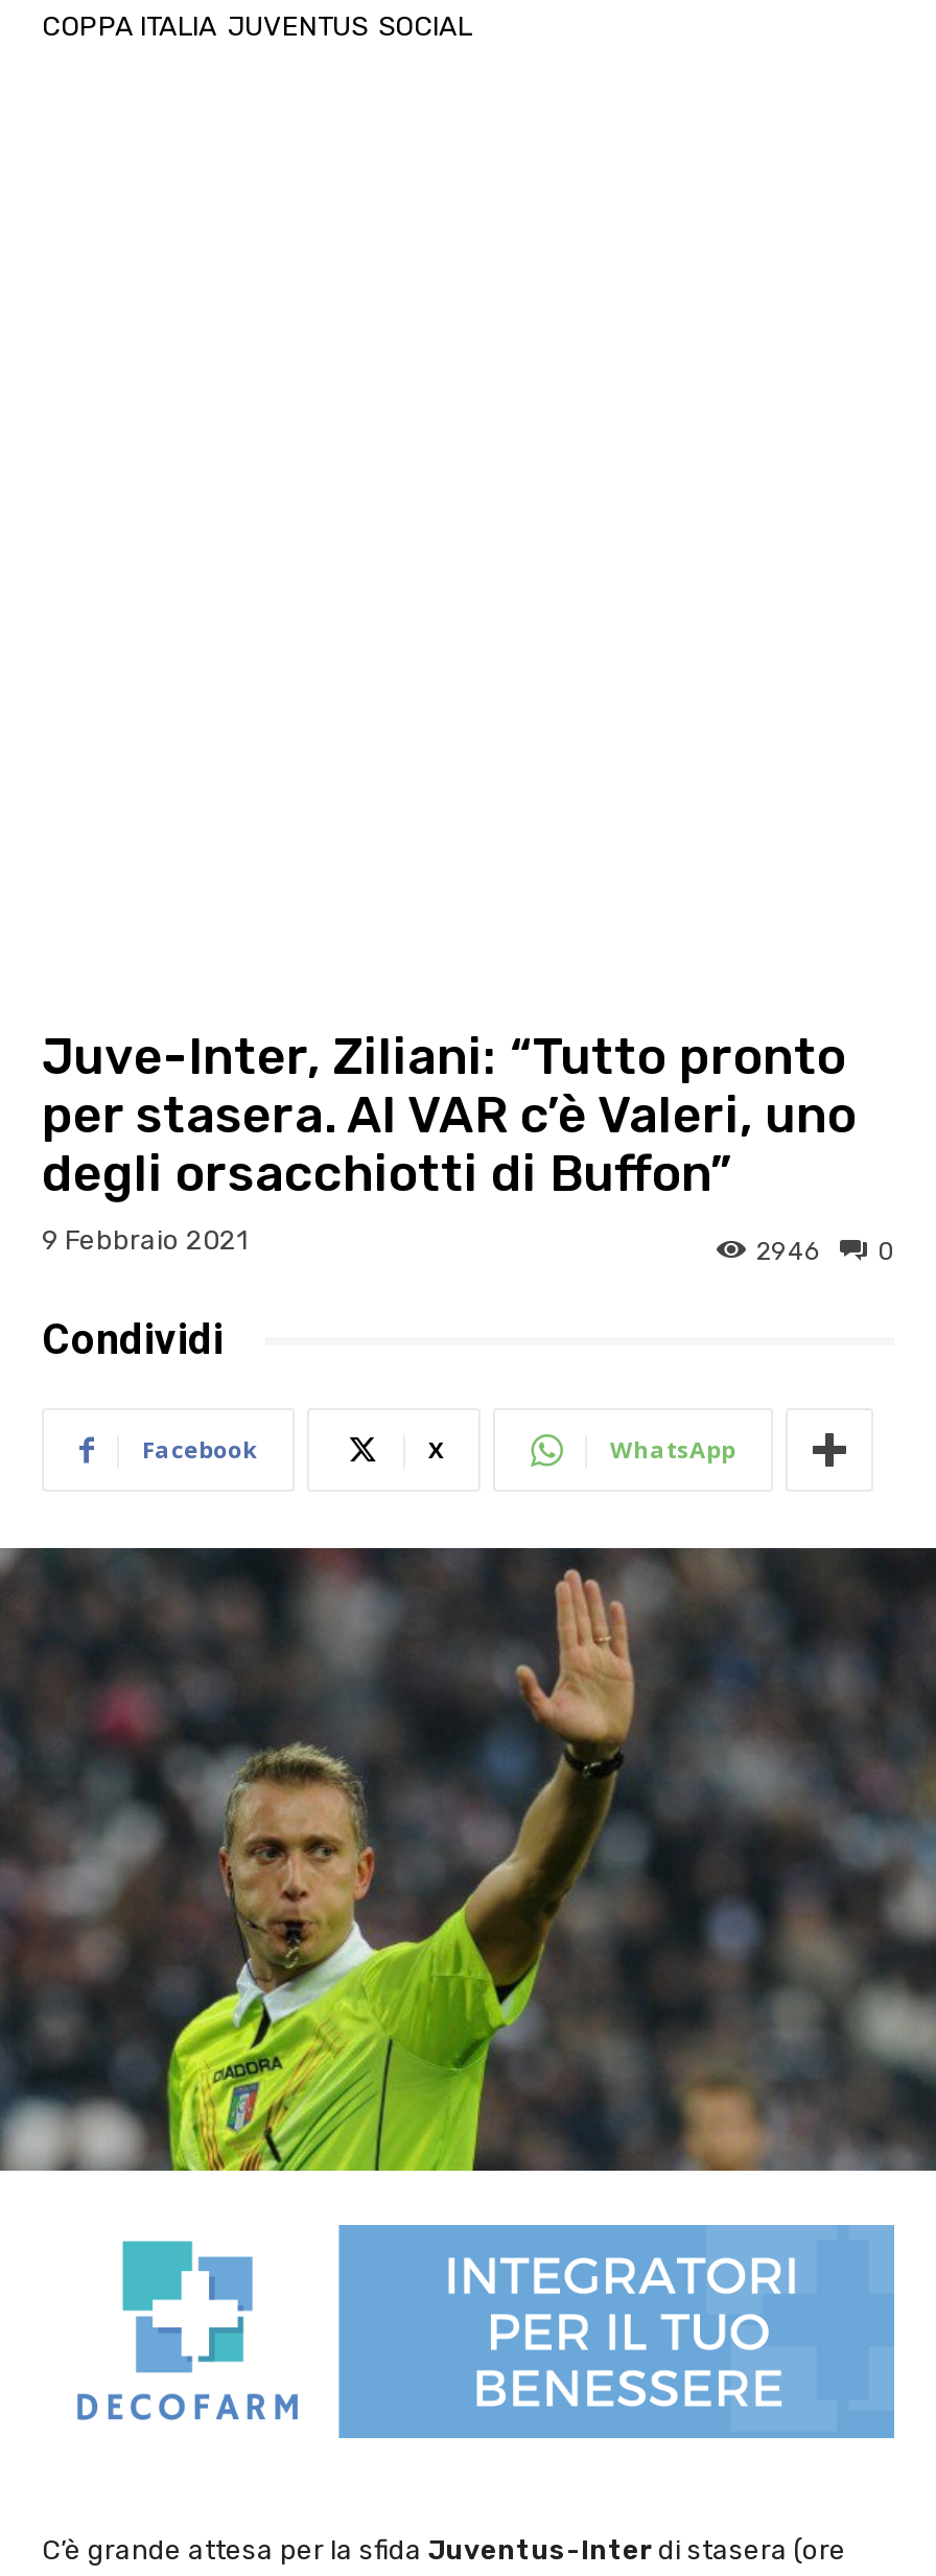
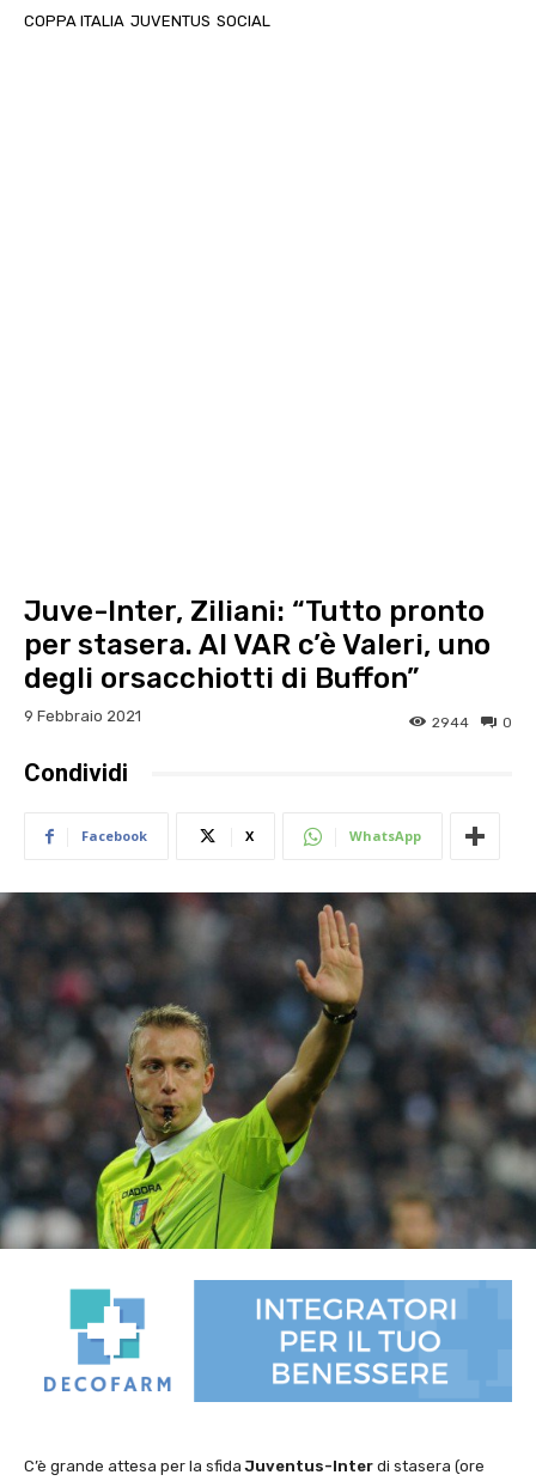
[756,1237,894,1266] 2946 0 -> [432,714,512,731] 2944 0

